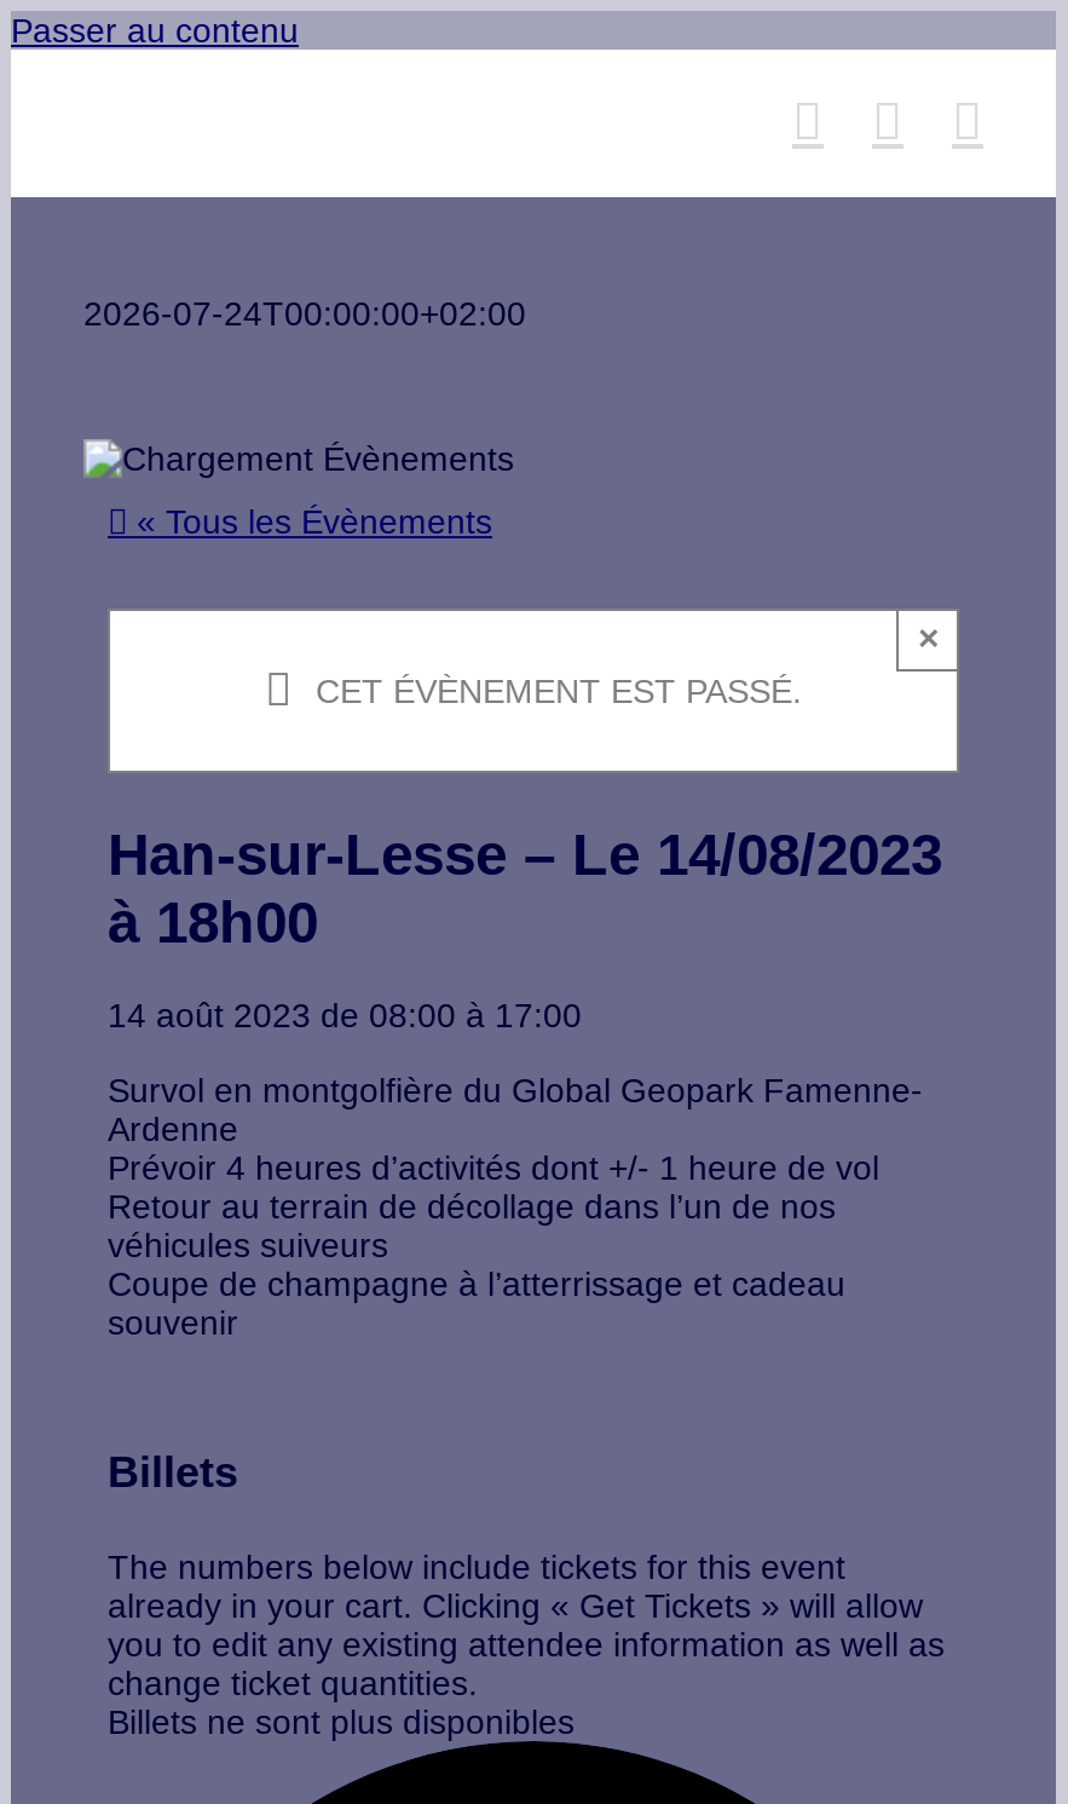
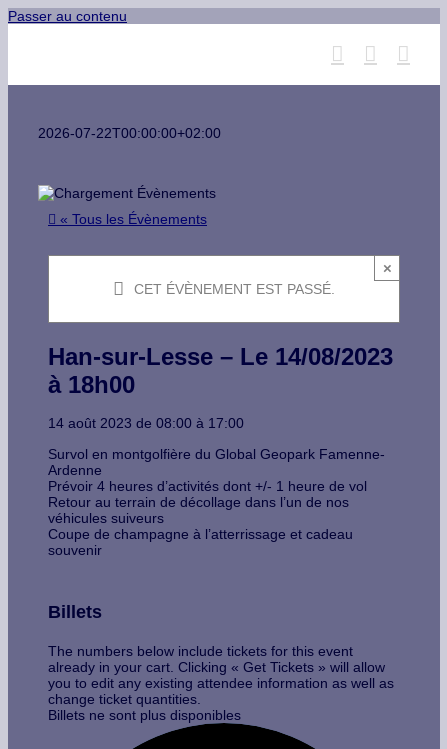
[83,294,526,333] 2026-07-24T00:00:00+02:00 -> [38,125,221,141] 2026-07-22T00:00:00+02:00

